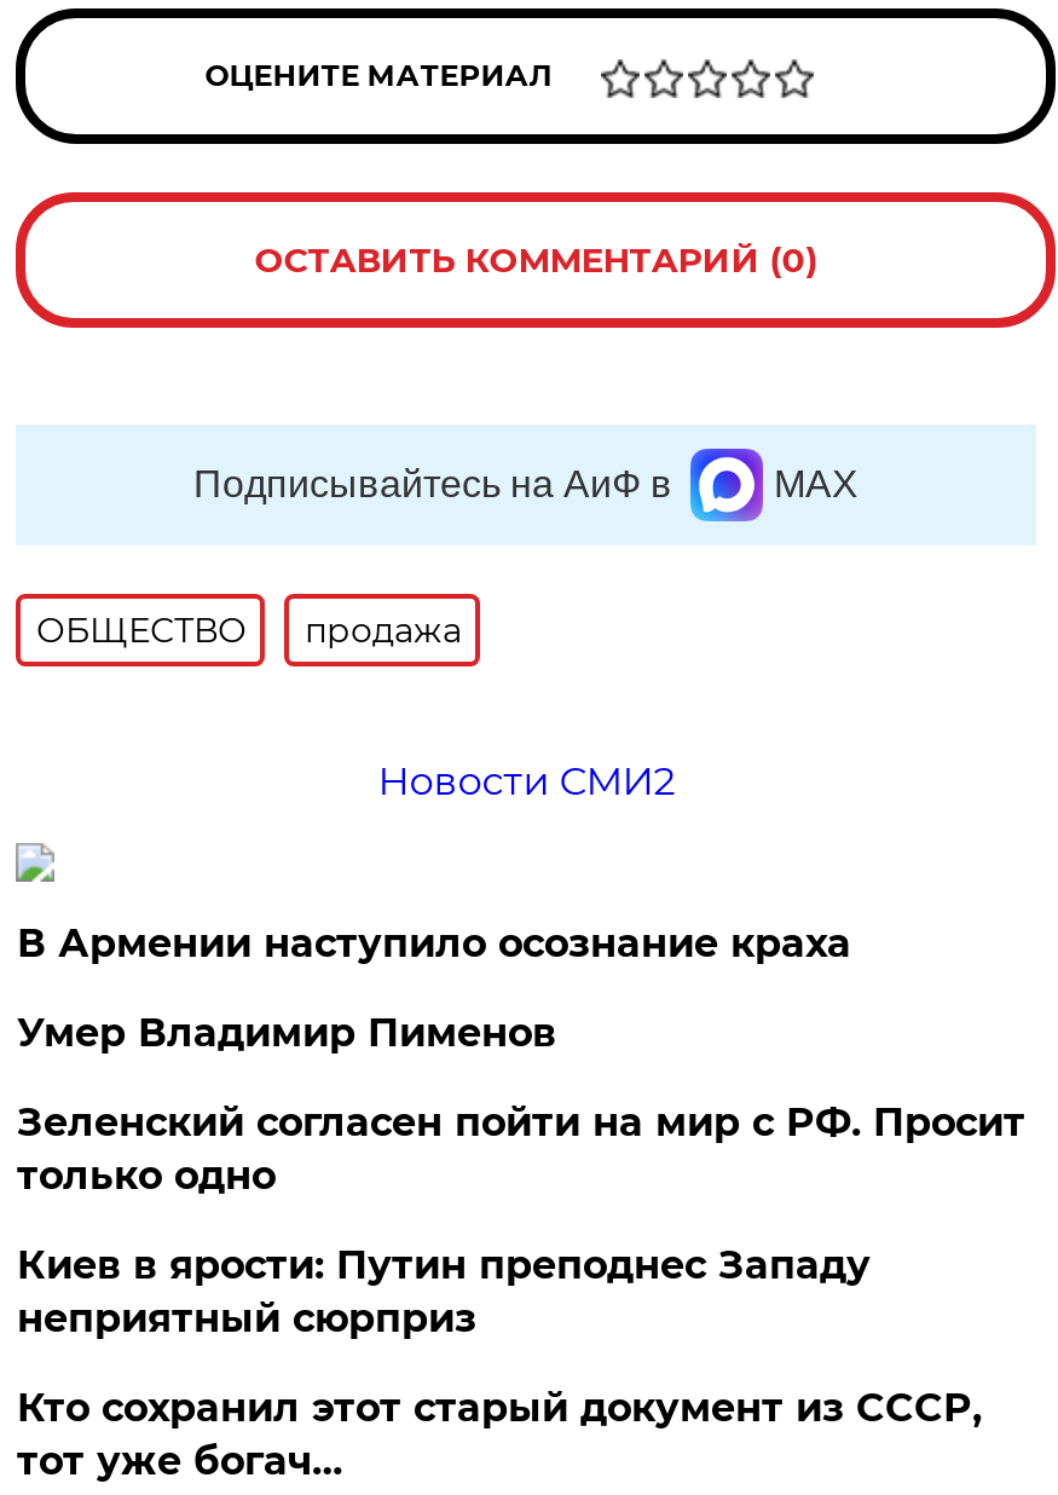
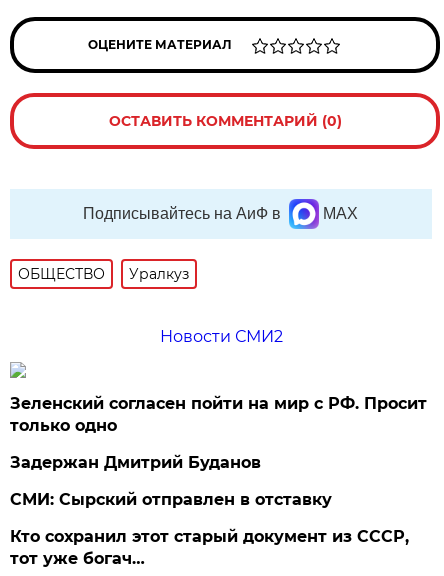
[304,608,462,651] продажа -> [129,265,189,283] Уралкуз
[17,920,851,1055] В Армении наступило осознание краха | Умер Владимир Пименов -> none
[17,1242,870,1341] Киев в ярости: Путин преподнес Западу | неприятный сюрприз -> [10,453,332,509] Задержан Дмитрий Буданов | СМИ: Сырский отправлен в отставку

